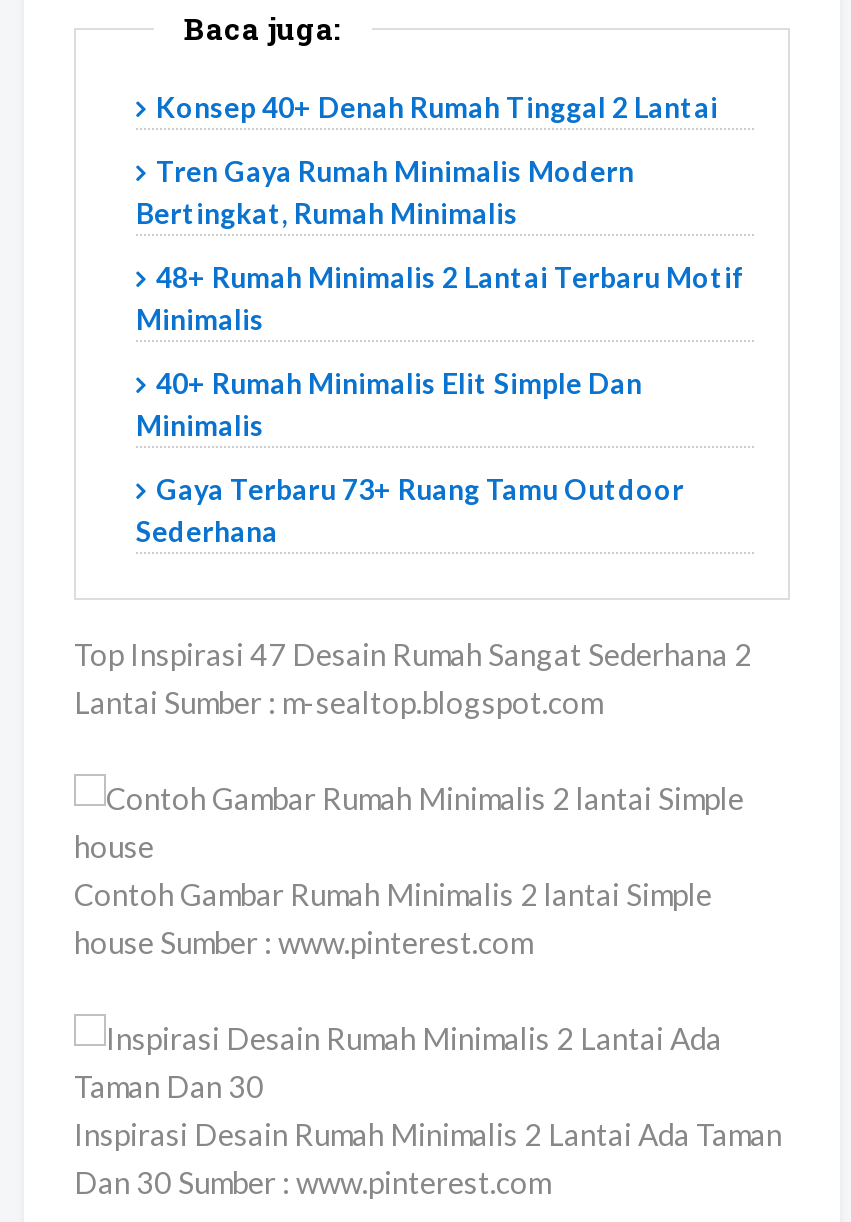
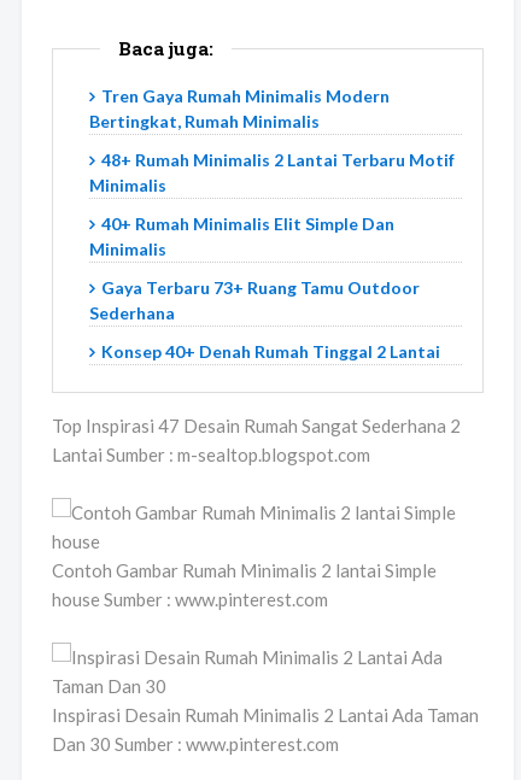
moved [156,91,718,125] -> [101,342,440,362]: Konsep 40+ Denah Rumah Tinggal 2 Lantai
moved [136,155,742,549] -> [89,86,455,323]: Tren Gaya Rumah Minimalis Modern | Bertingkat, Rumah Minimalis | 48+ Rumah Minimalis 2 Lantai Terbaru Motif | Minimalis | 40+ Rumah Minimalis Elit Simple Dan | Minimalis | Gaya Terbaru 73+ Ruang Tamu Outdoor | Sederhana

